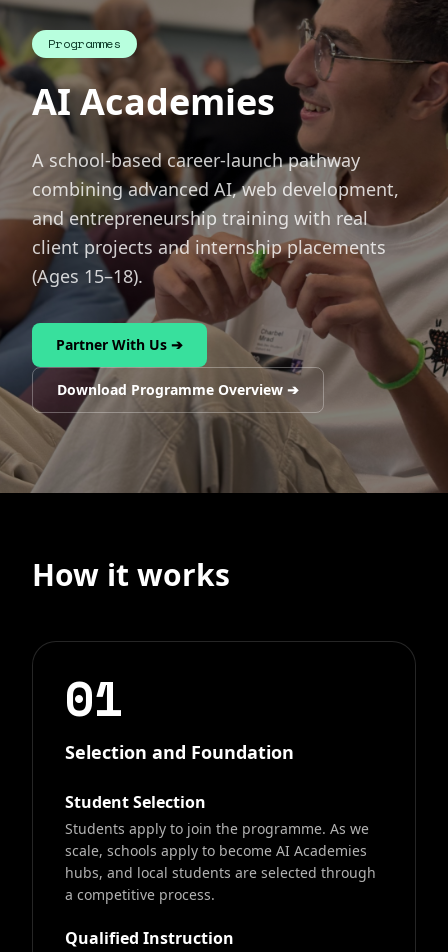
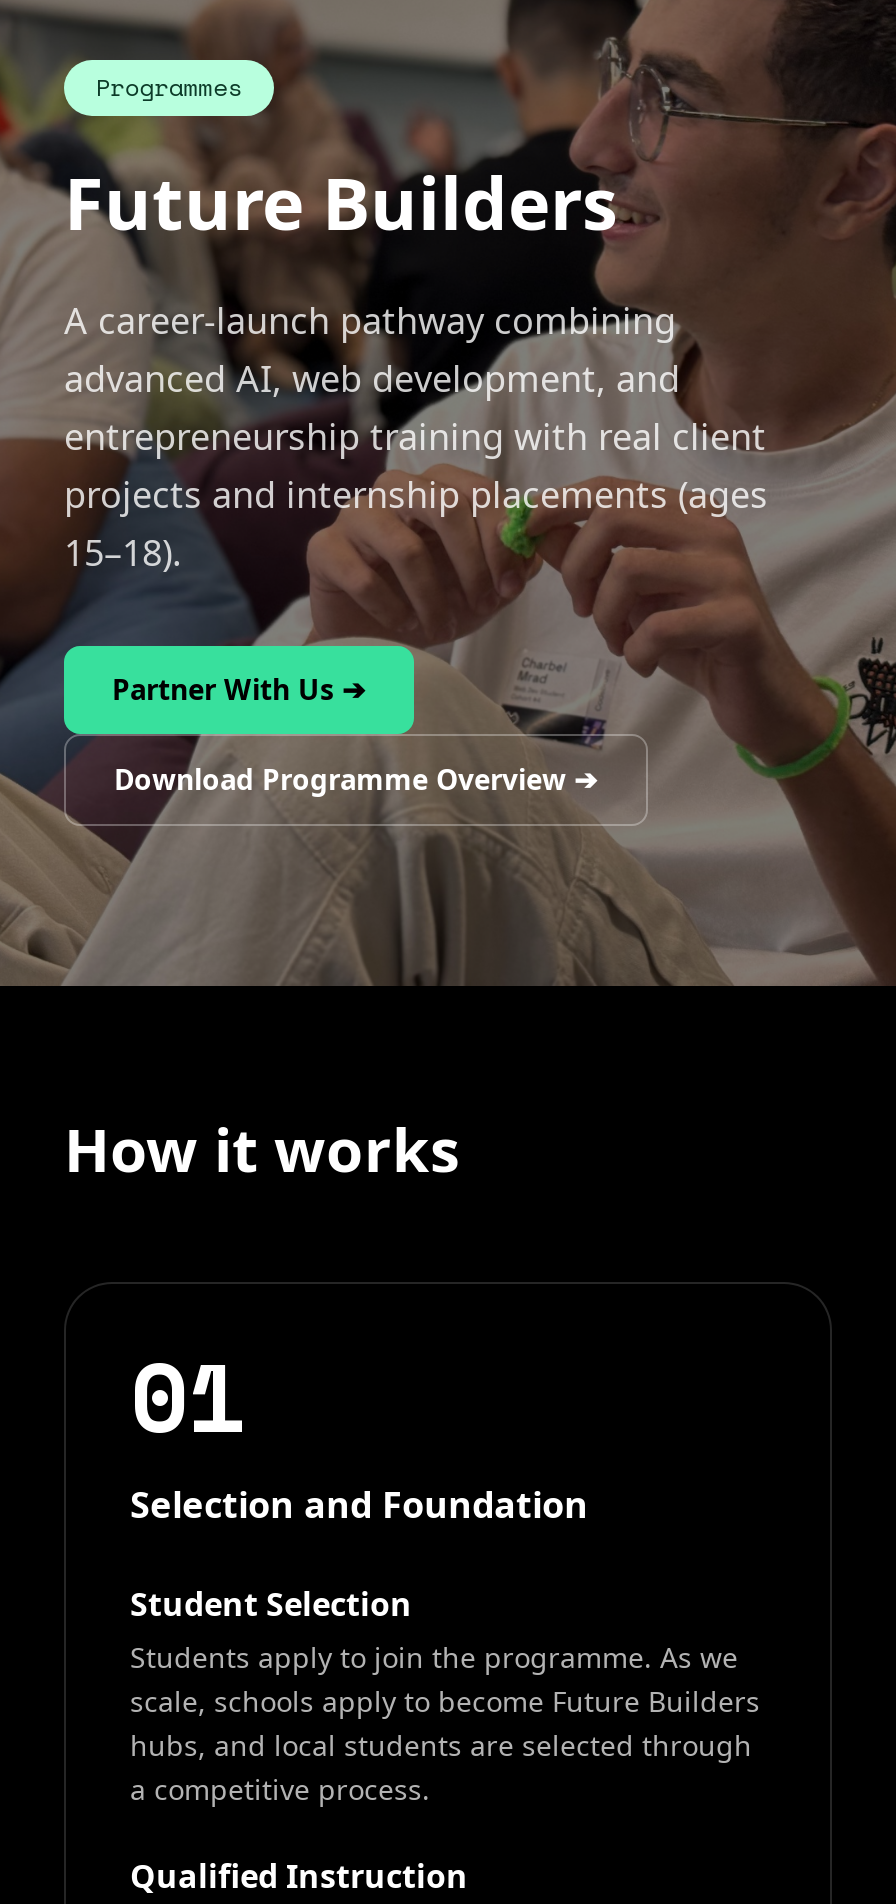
[32,77,399,288] AI Academies | A school-based career-launch pathway | combining advanced AI, web development, | and entrepreneurship training with real | client projects and internship placements | (Ages 15–18). -> [64,154,768,576] Future Builders | A career-launch pathway combining | advanced AI, web development, and | entrepreneurship training with real client | projects and internship placements (ages | 15–18).
[65,841,367,860] scale, schools apply to become AI Academies -> [130,1682,760,1720] scale, schools apply to become Future Builders

